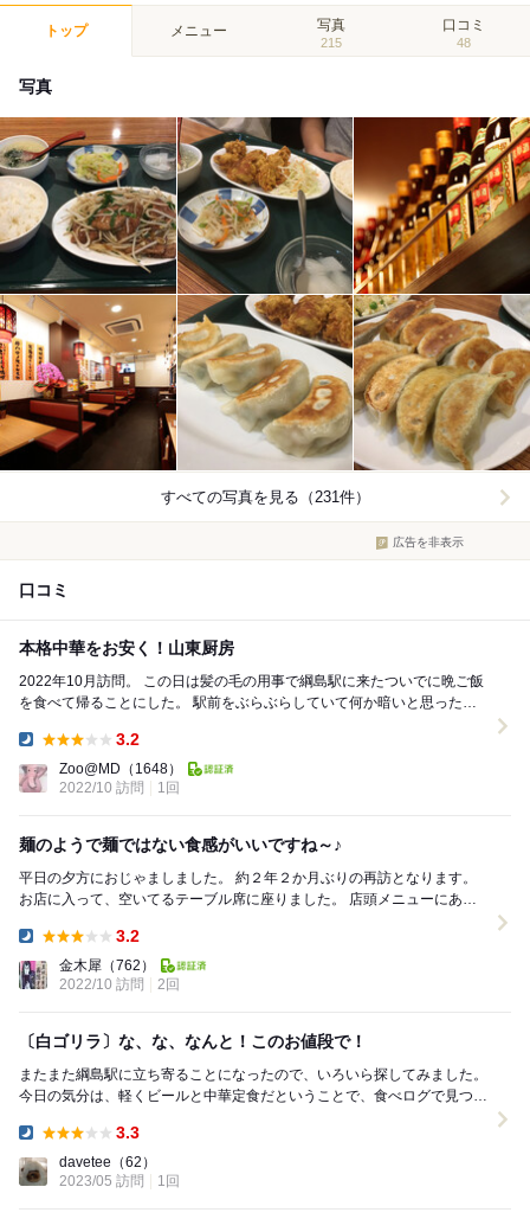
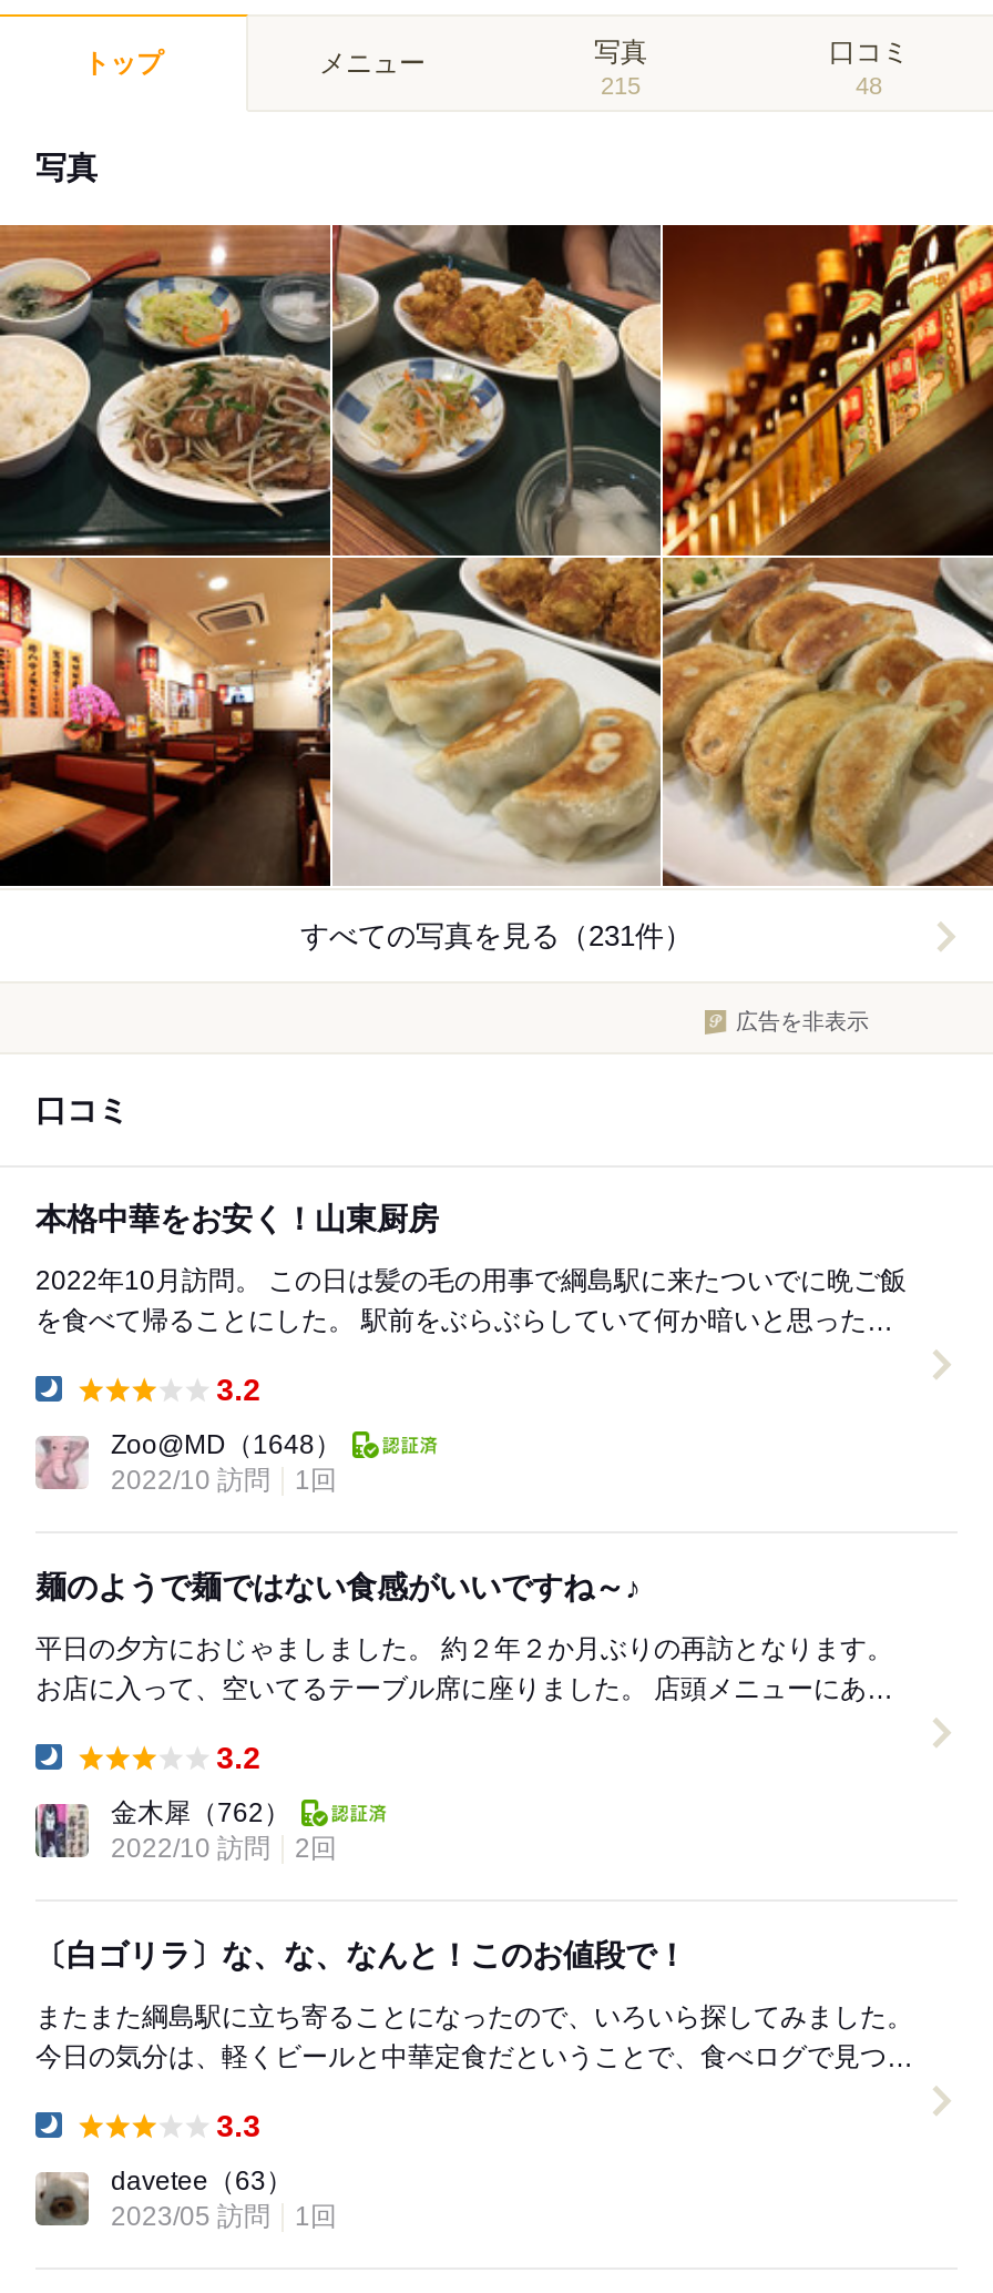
[59,1154,156,1171] davetee（62） -> [111,2166,293,2197] davetee（63）

